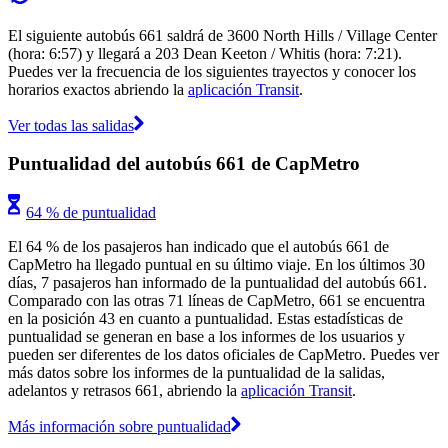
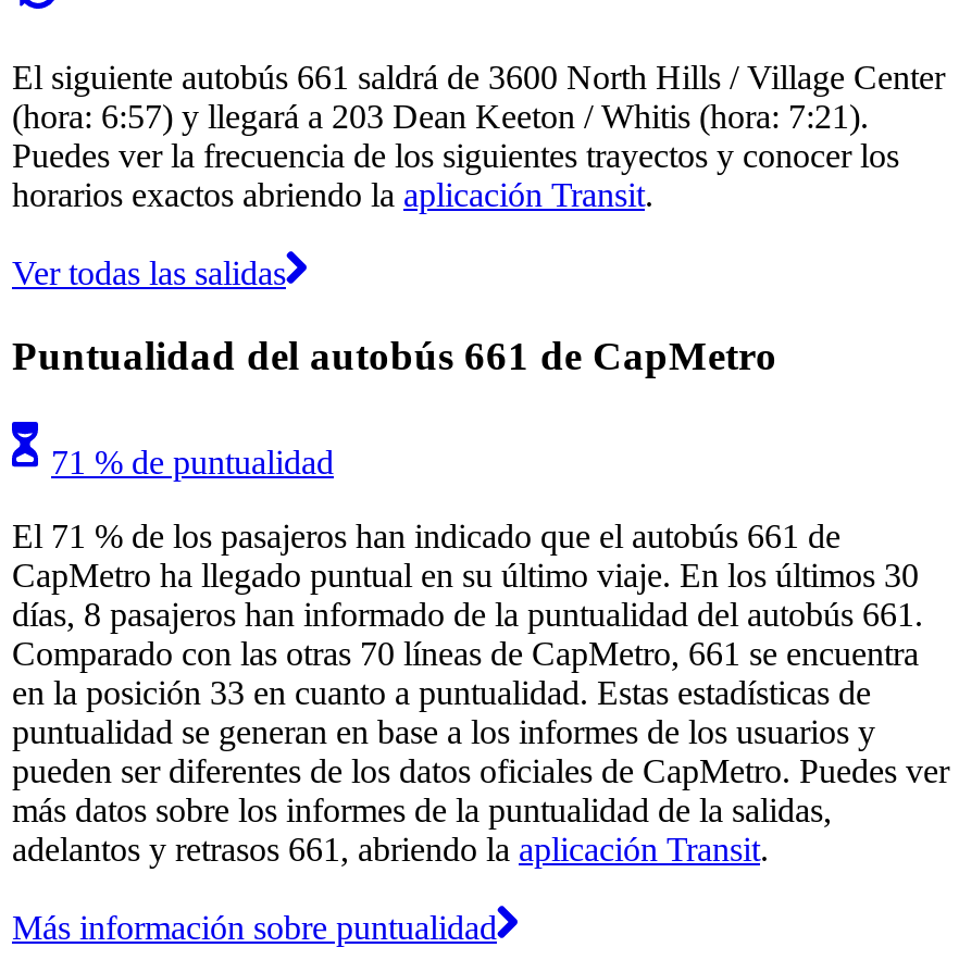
[26,204,156,221] 64 % de puntualidad -> [51,444,334,481] 71 % de puntualidad
[8,238,389,255] El 64 % de los pasajeros han indicado que el autobús 661 de -> [12,518,840,554] El 71 % de los pasajeros han indicado que el autobús 661 de
[8,274,427,291] días, 7 pasajeros han informado de la puntualidad del autobús 661. -> [12,596,923,633] días, 8 pasajeros han informado de la puntualidad del autobús 661.
[8,292,425,309] Comparado con las otras 71 líneas de CapMetro, 661 se encuentra -> [12,635,919,672] Comparado con las otras 70 líneas de CapMetro, 661 se encuentra
[8,310,403,327] en la posición 43 en cuanto a puntualidad. Estas estadísticas de -> [12,674,871,711] en la posición 33 en cuanto a puntualidad. Estas estadísticas de

